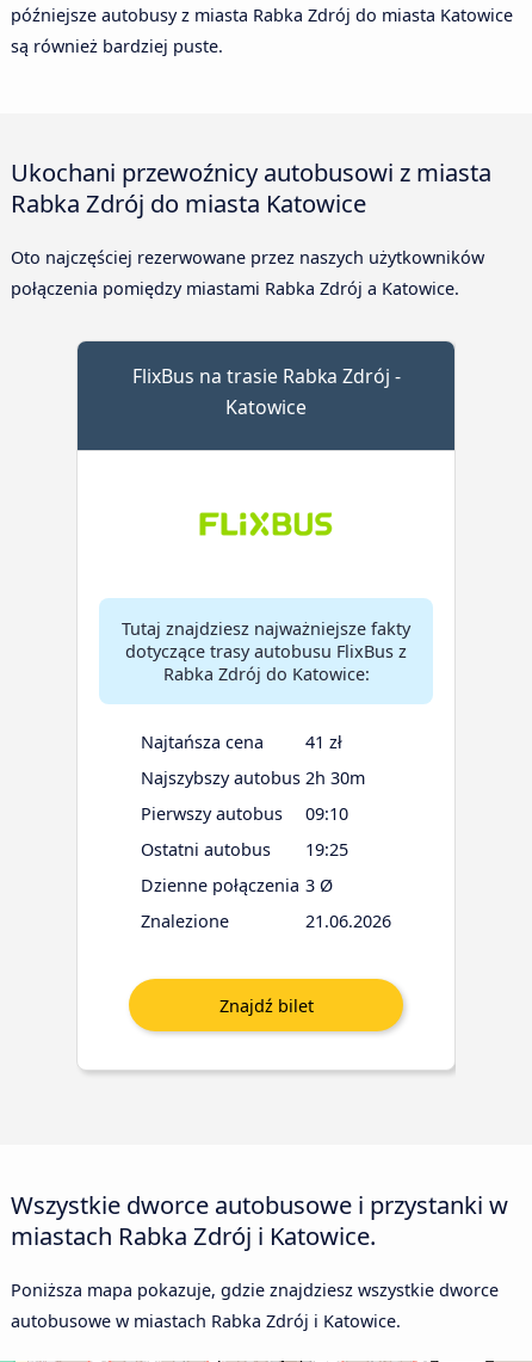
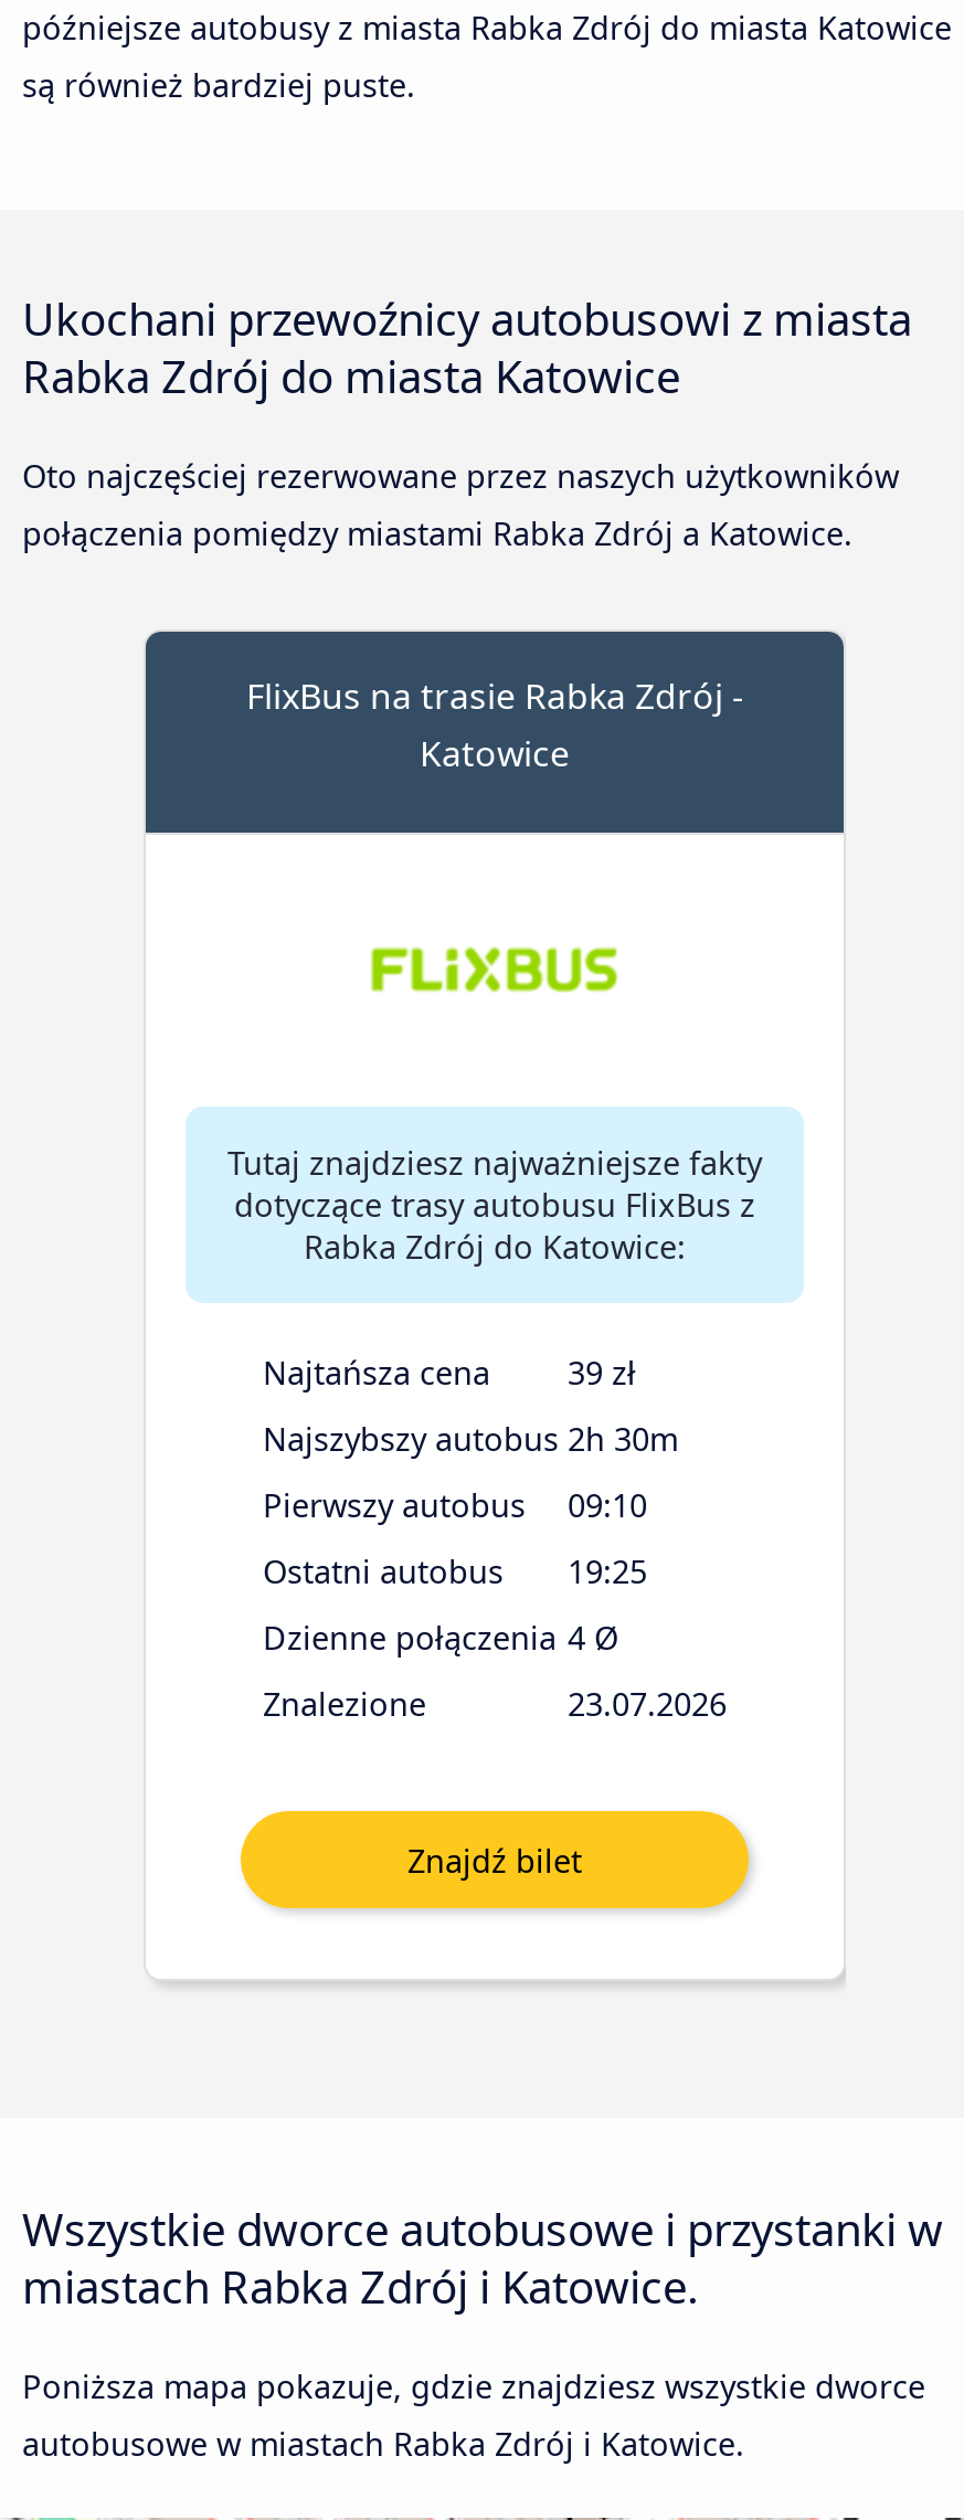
[141,731,342,754] Najtańsza cena 41 zł -> [263,1353,636,1395] Najtańsza cena 39 zł
[141,874,333,897] Dzienne połączenia 3 Ø -> [263,1618,618,1660] Dzienne połączenia 4 Ø
[305,910,391,933] 21.06.2026 -> [568,1684,727,1726] 23.07.2026

